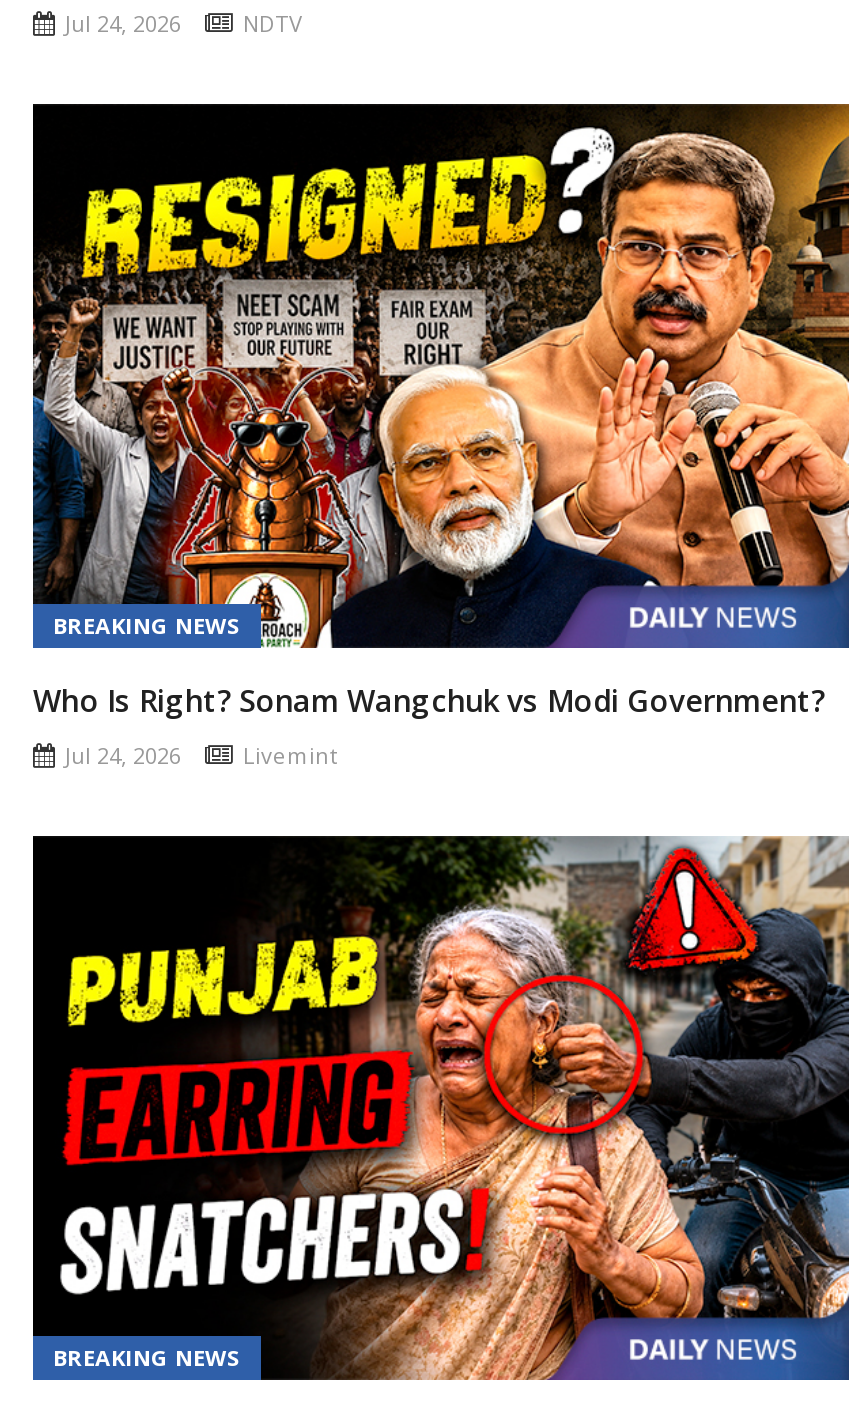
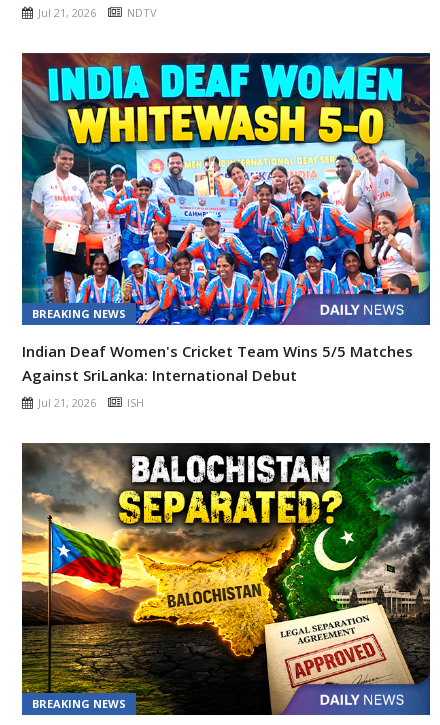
[65,8,181,38] Jul 24, 2026 -> [38,5,96,20] Jul 21, 2026
[31,102,851,720] [image] | Who Is Right? Sonam Wangchuk vs Modi Government? -> [21,52,431,385] [image] | Indian Deaf Women's Cricket Team Wins 5/5 Matches | Against SriLanka: International Debut
[65,740,337,770] Jul 24, 2026 | Livemint -> [38,395,144,410] Jul 21, 2026 | ISH
[31,834,851,1382] [image] -> [21,442,431,716] [image]

